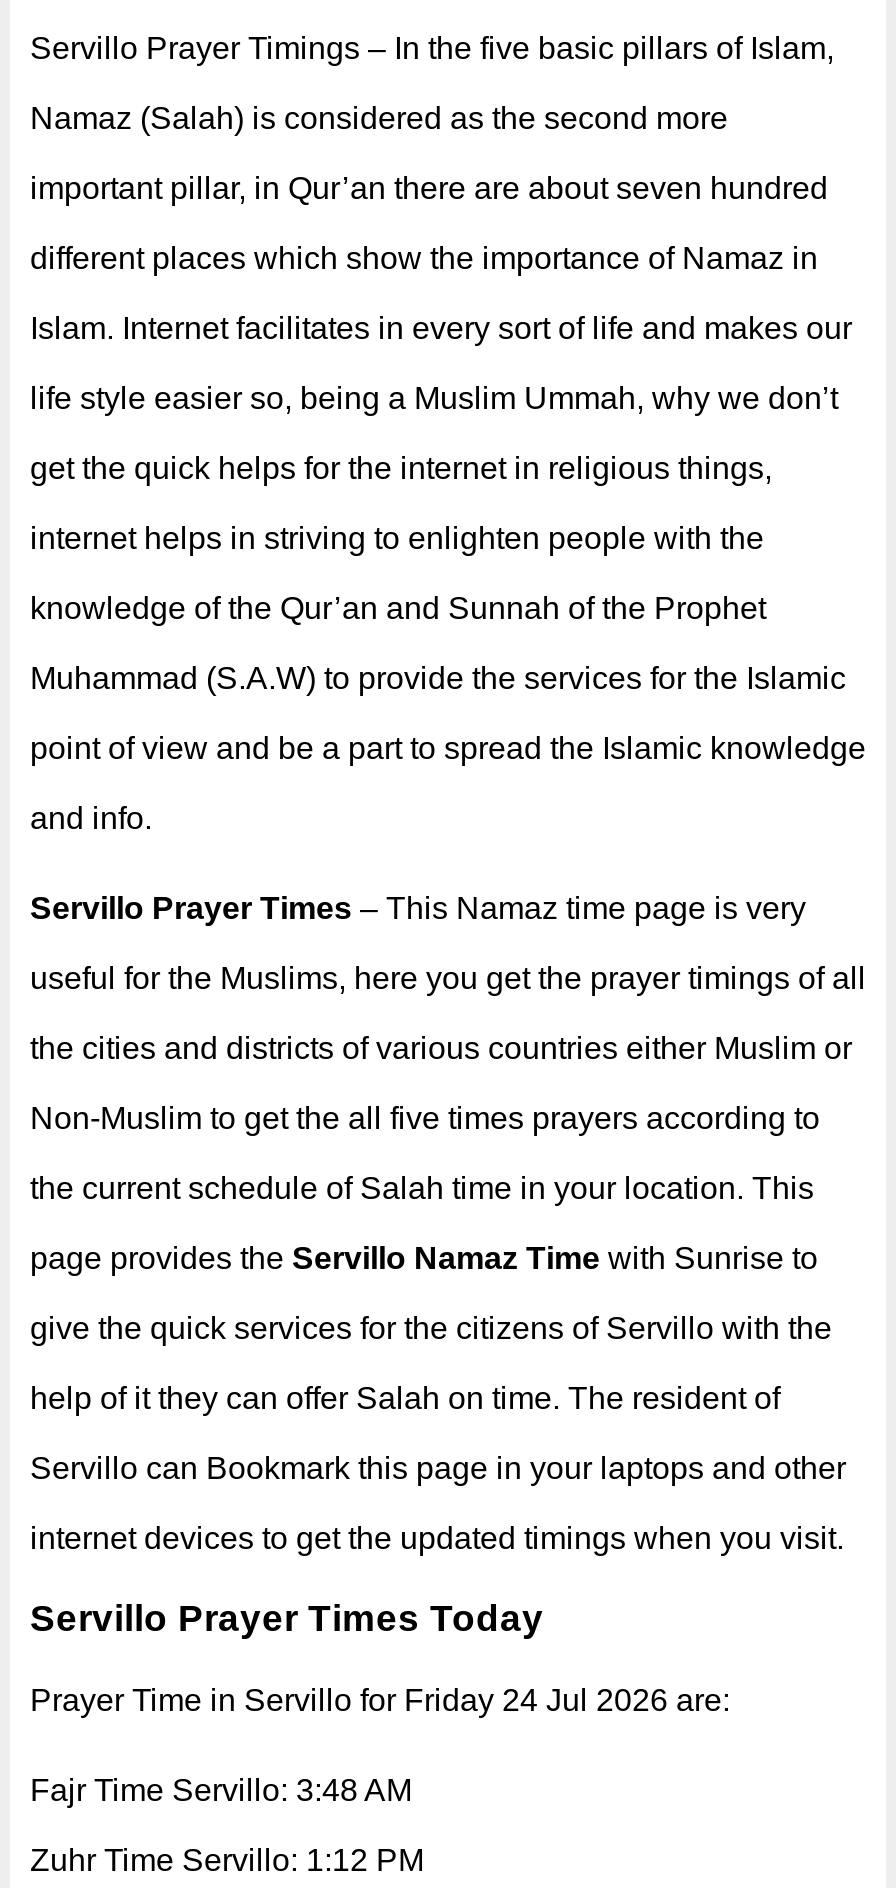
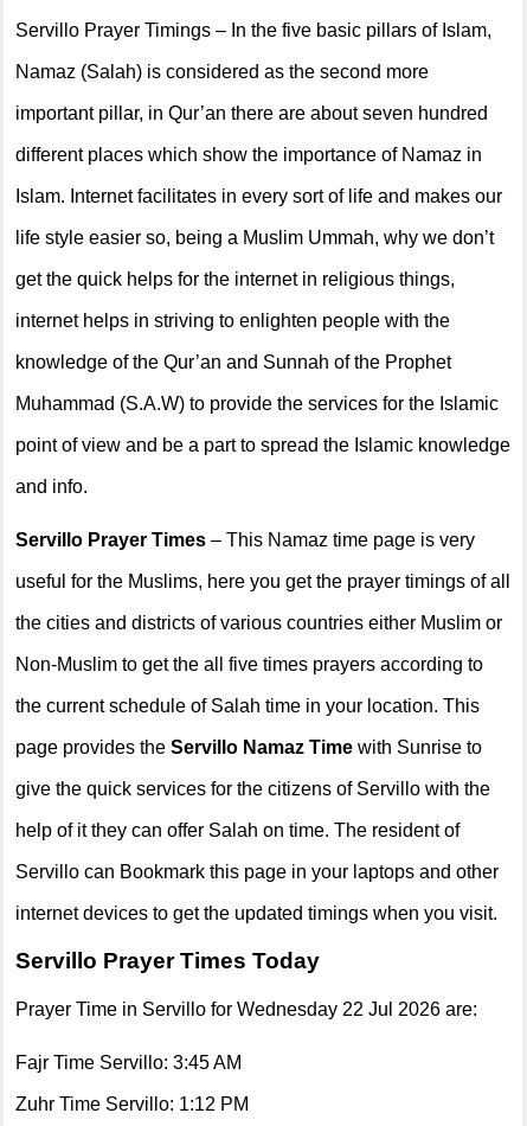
[30,1683,730,1717] Prayer Time in Servillo for Friday 24 Jul 2026 are: -> [15,999,477,1019] Prayer Time in Servillo for Wednesday 22 Jul 2026 are:
[30,1773,412,1807] Fajr Time Servillo: 3:48 AM -> [15,1053,242,1073] Fajr Time Servillo: 3:45 AM

